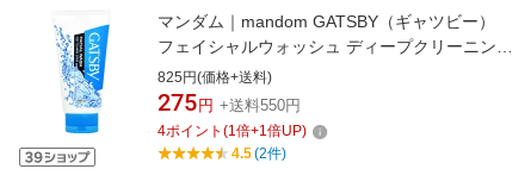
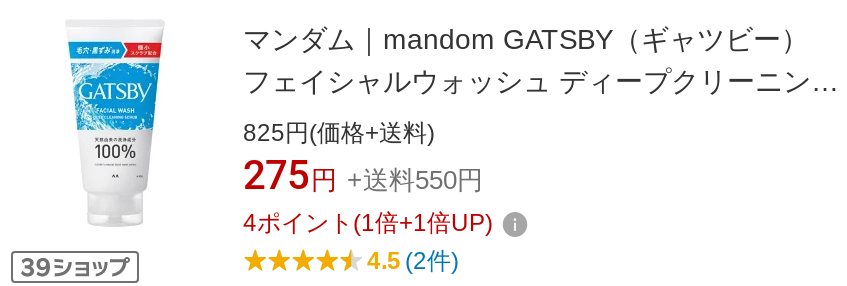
[54,21,111,134] [image] -> [67,33,163,227] [image]

